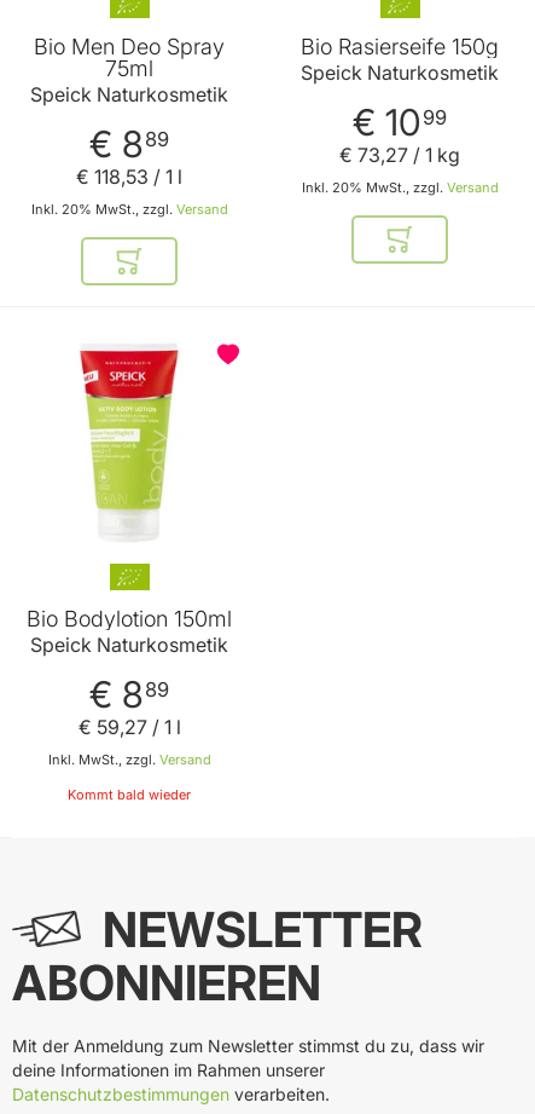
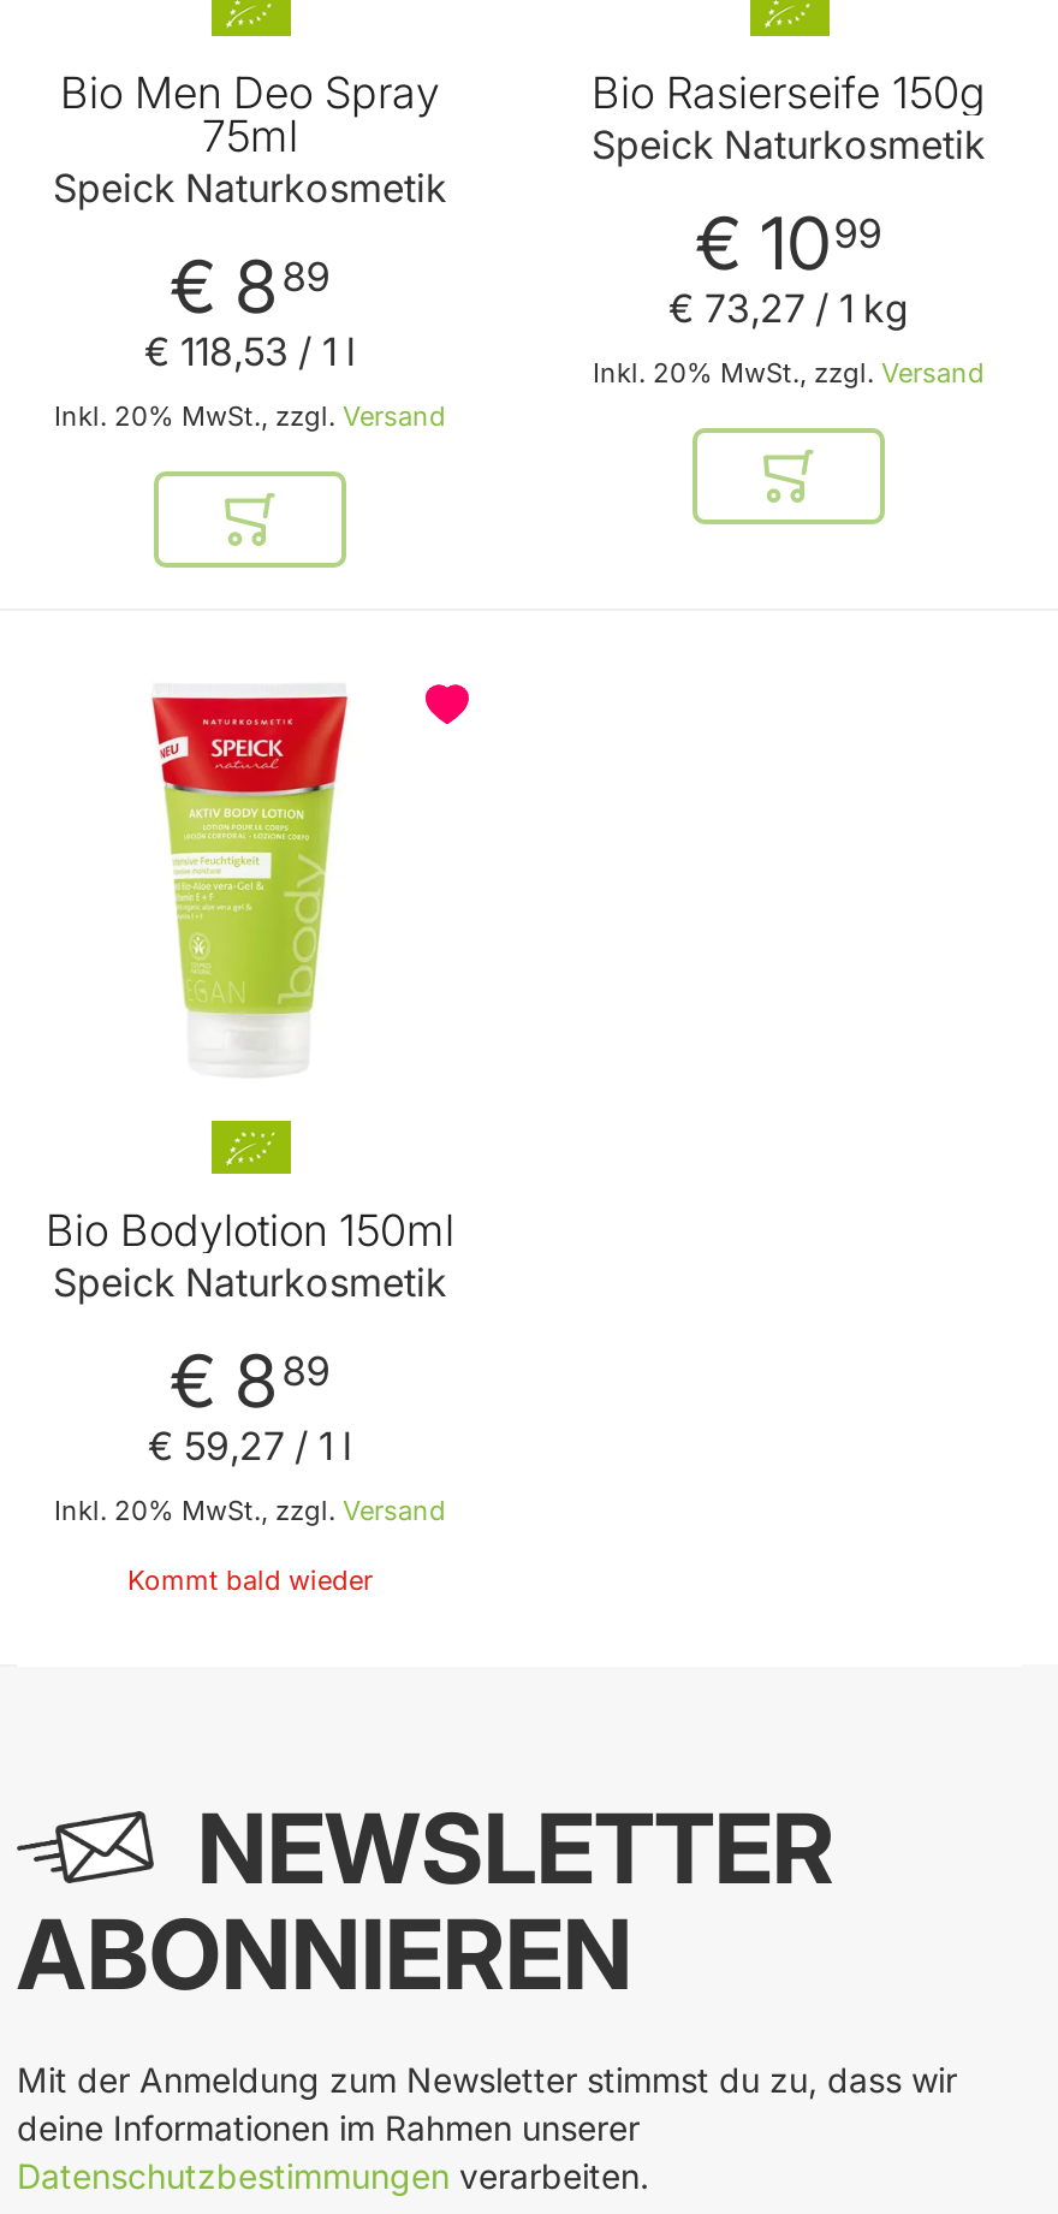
[48,752,211,769] Inkl. MwSt., zzgl. Versand -> [54,1495,446,1528] Inkl. 20% MwSt., zzgl. Versand

